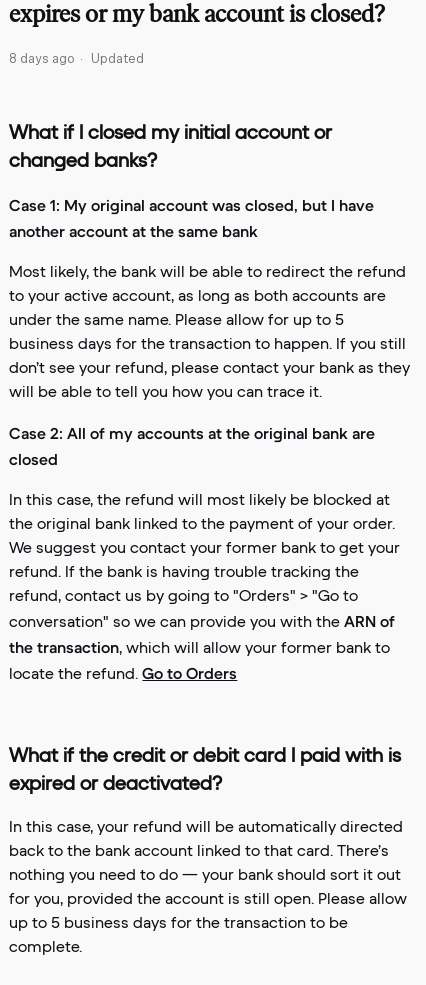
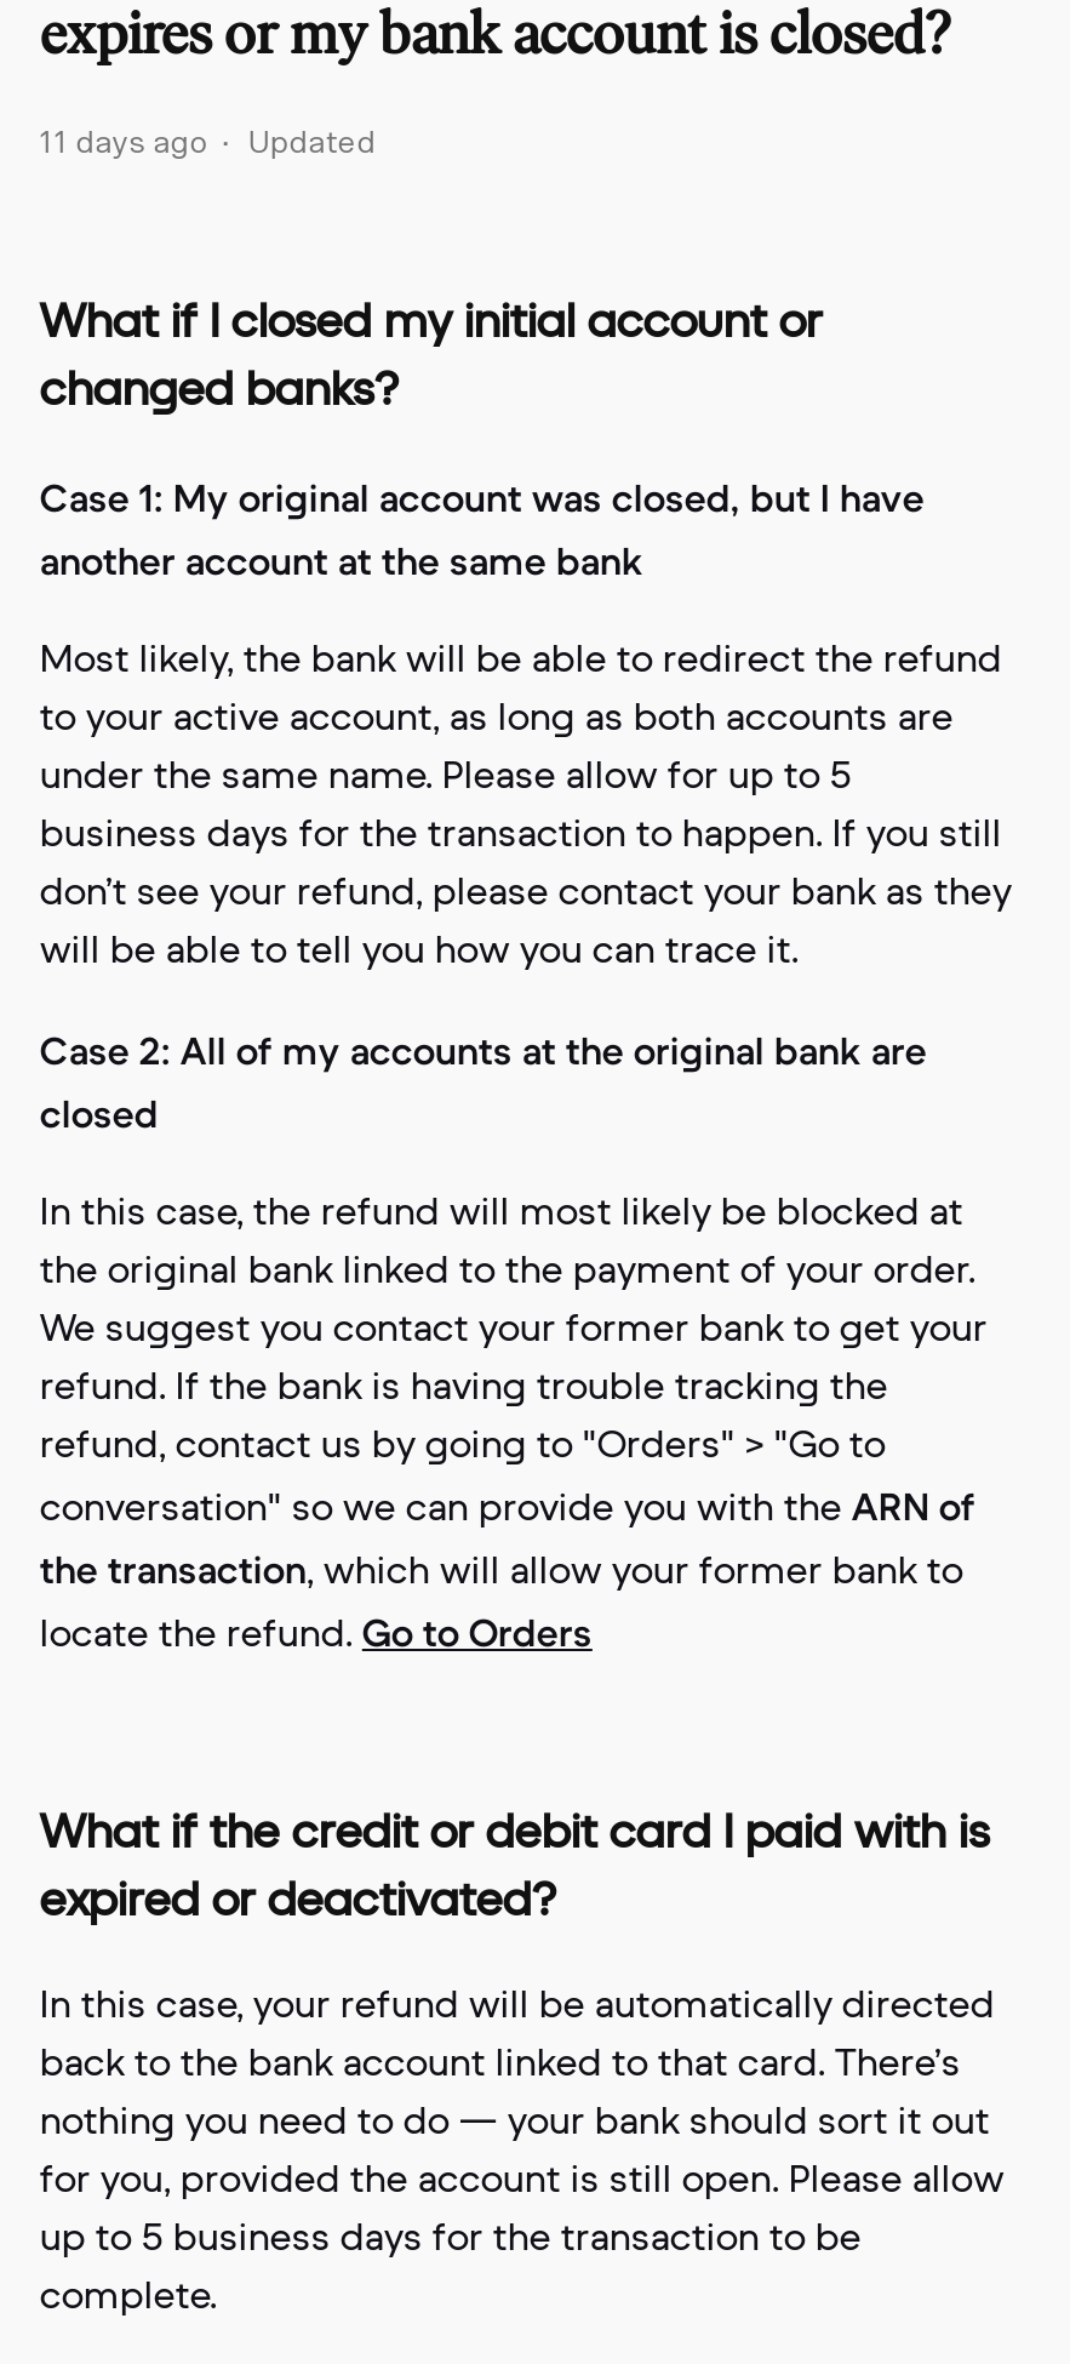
[9,53,144,66] 8 days ago Updated -> [40,130,377,161] 11 days ago Updated

